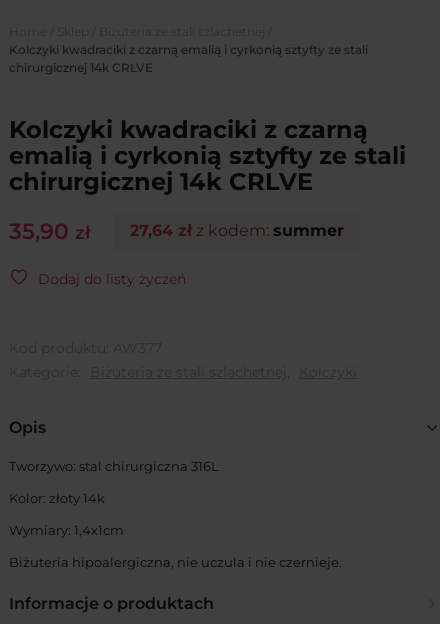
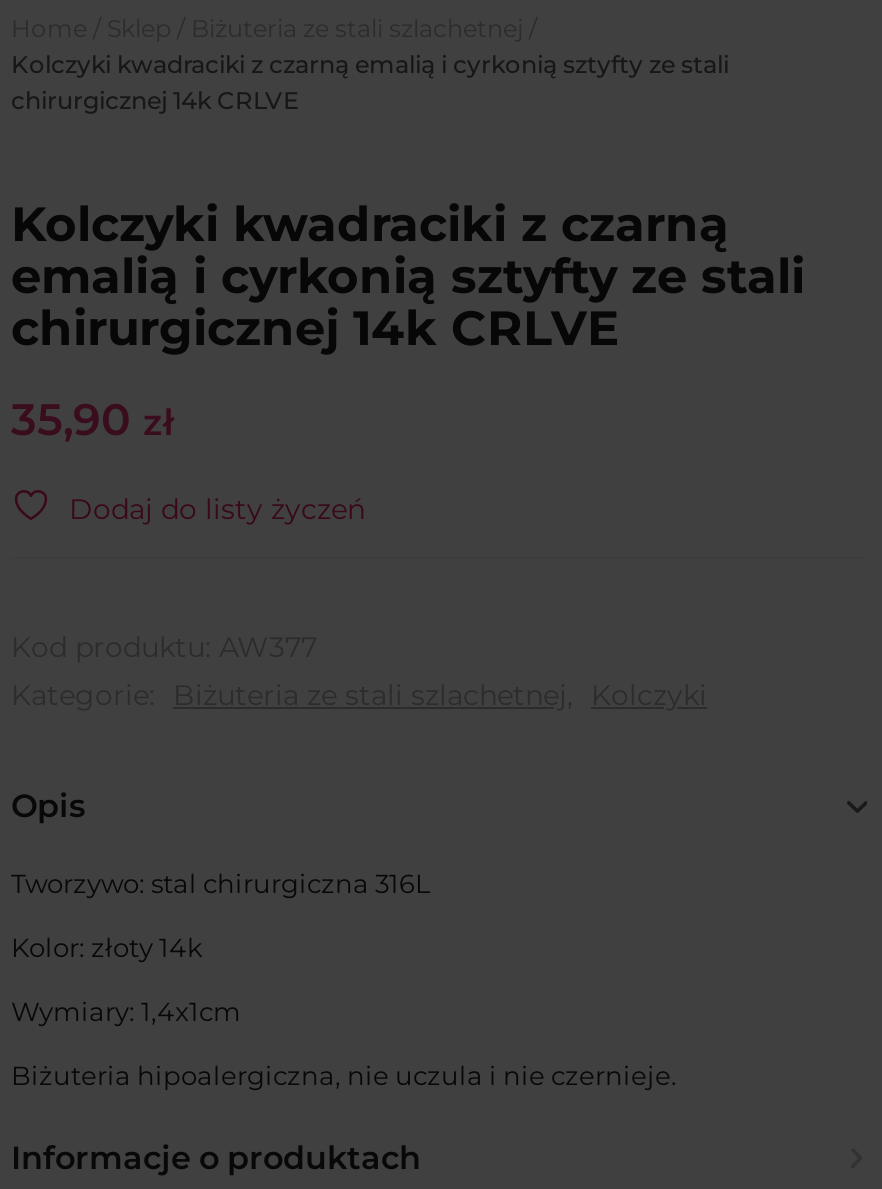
[130,221,344,240] 27,64 zł z kodem: summer -> none

